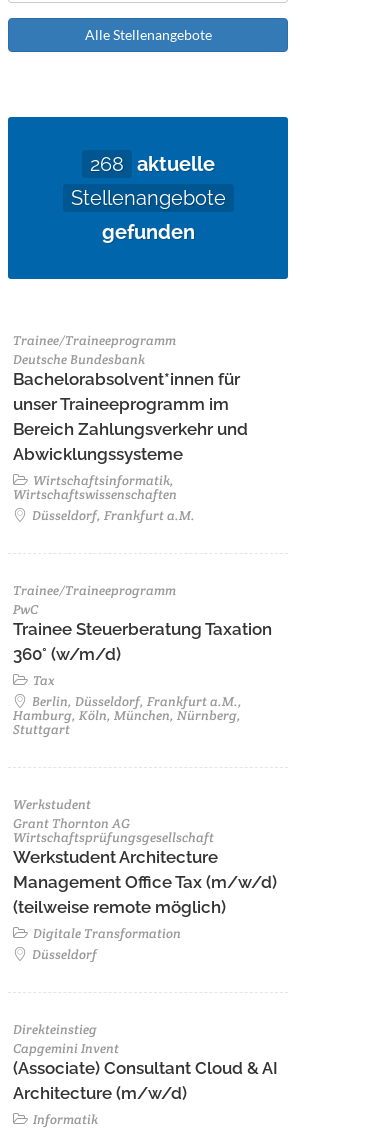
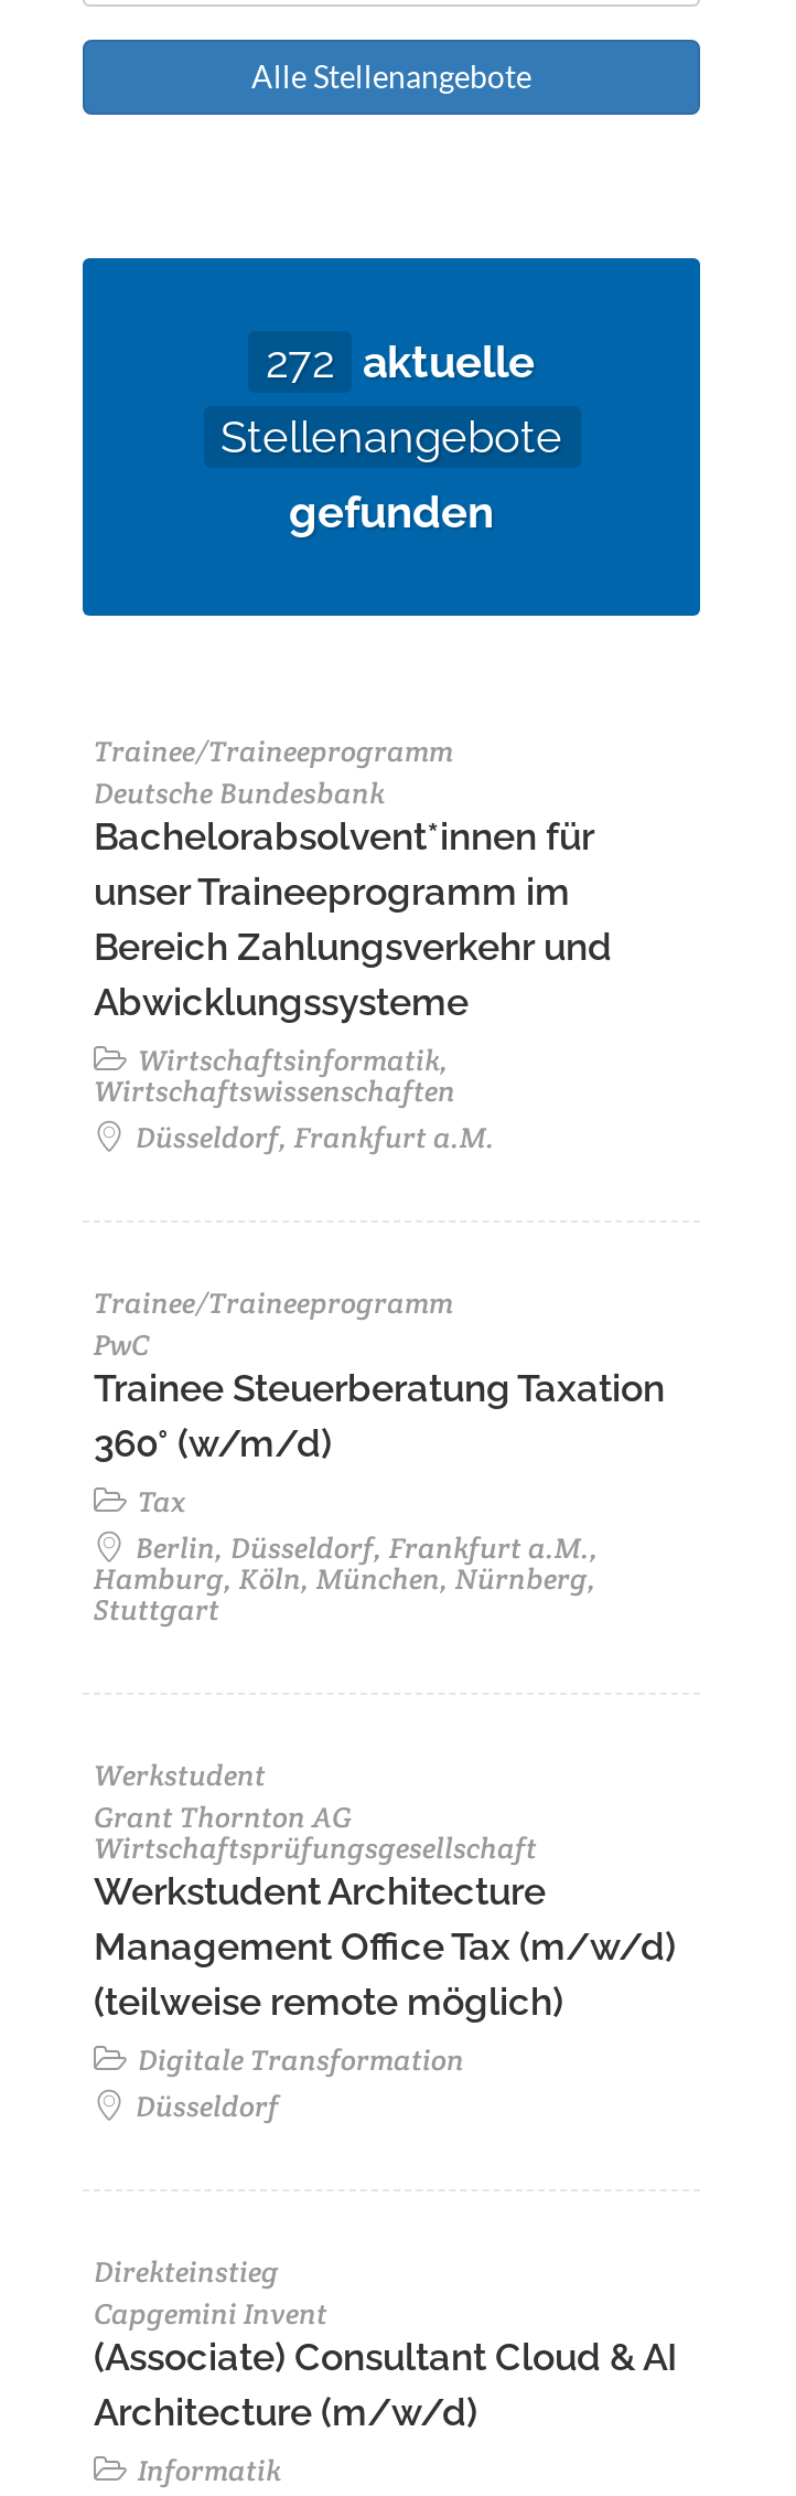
[89,152,214,176] 268 aktuelle -> [266,335,535,388] 272 aktuelle

